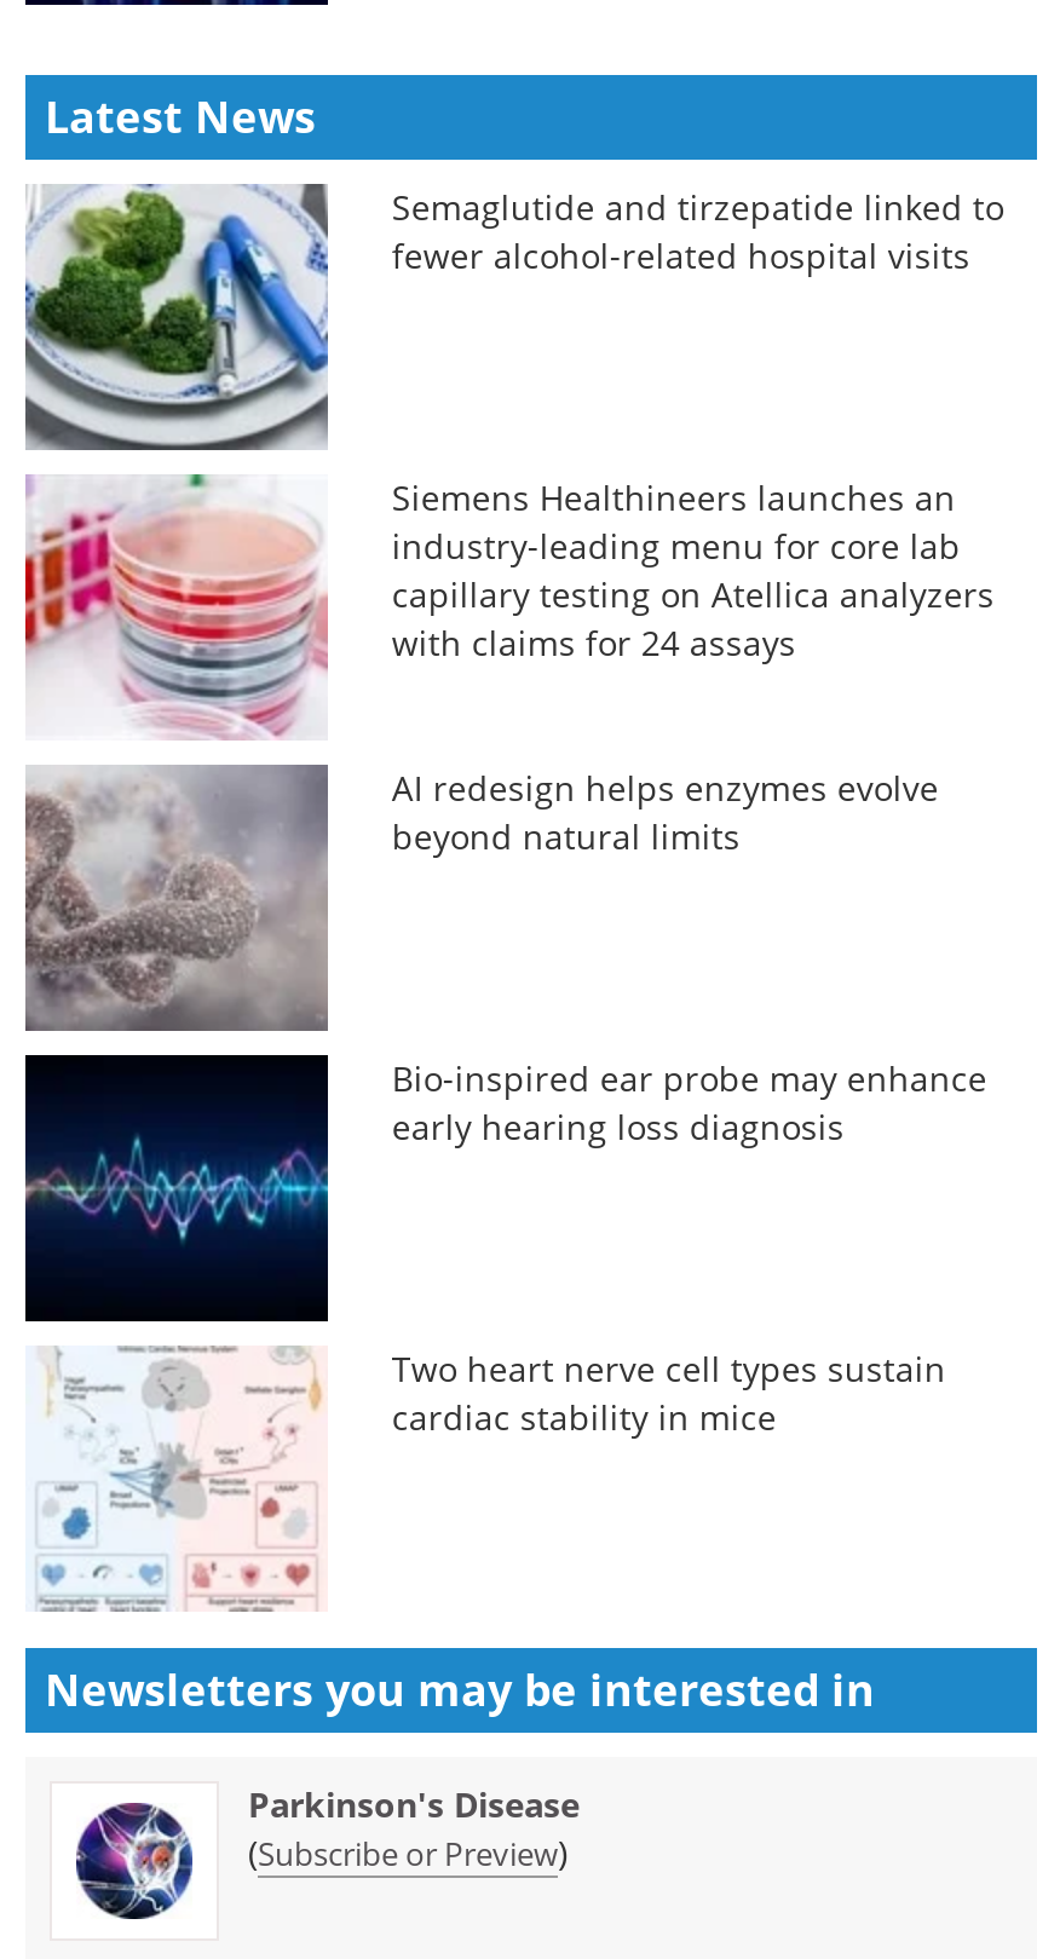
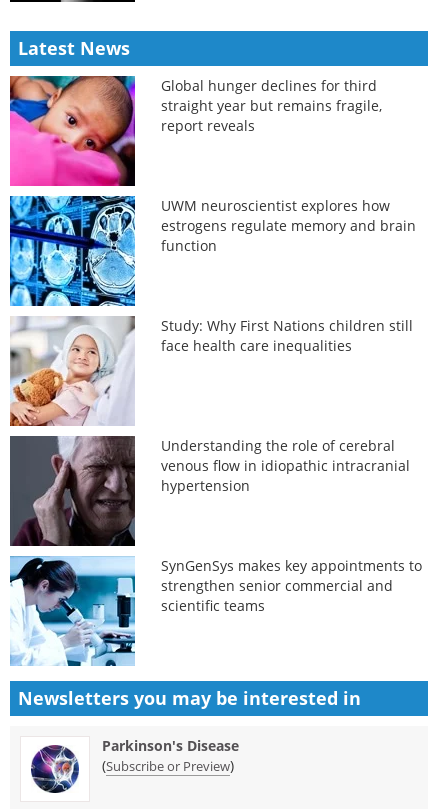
[23,184,1004,453] [image] | Semaglutide and tirzepatide linked to | fewer alcohol-related hospital visits -> [9,75,382,187] [image] | Global hunger declines for third | straight year but remains fragile, | report reveals
[23,474,994,741] [image] | Siemens Healthineers launches an | industry-leading menu for core lab | capillary testing on Atellica analyzers | with claims for 24 assays -> [9,195,416,307] [image] | UWM neuroscientist explores how | estrogens regulate memory and brain | function
[23,764,939,1033] [image] | AI redesign helps enzymes evolve | beyond natural limits -> [10,316,413,427] [image] | Study: Why First Nations children still | face health care inequalities
[25,1053,987,1321] [image] | Bio-inspired ear probe may enhance | early hearing loss diagnosis -> [10,435,410,546] [image] | Understanding the role of cerebral | venous flow in idiopathic intracranial | hypertension
[25,1345,946,1612] [image] | Two heart nerve cell types sustain | cardiac stability in mice -> [9,555,422,667] [image] | SynGenSys makes key appointments to | strengthen senior commercial and | scientific teams

